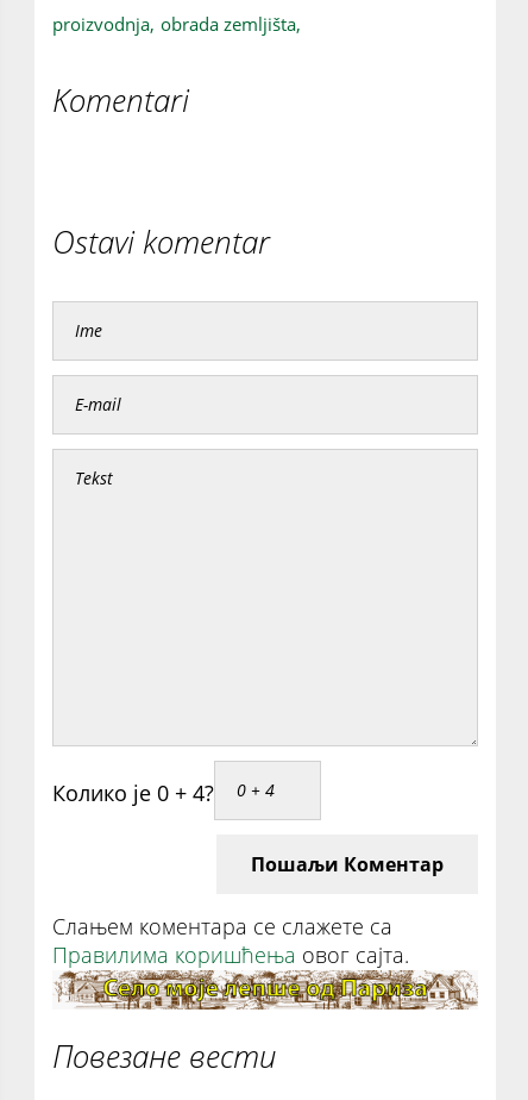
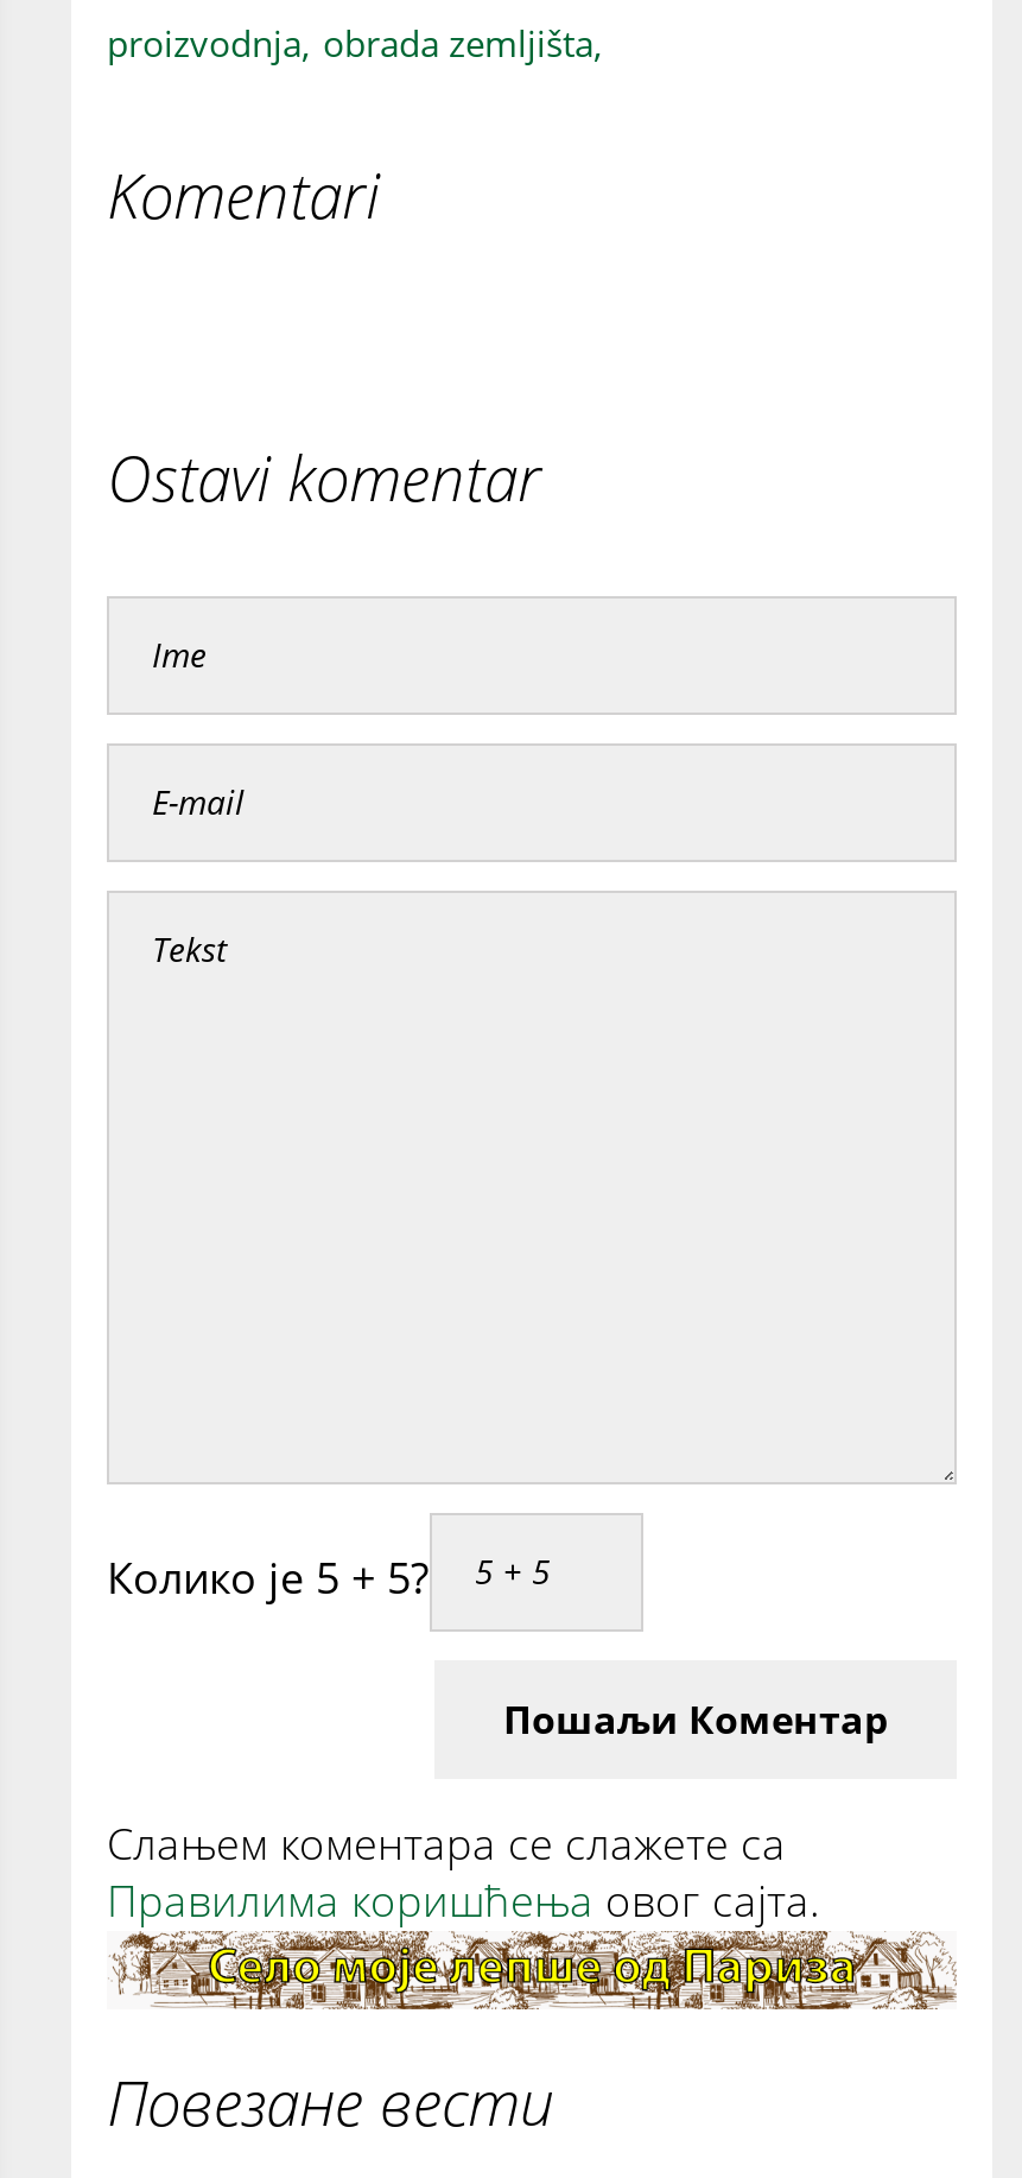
[52,778,214,807] Колико је 0 + 4? -> [107,1548,430,1605] Колико је 5 + 5?

